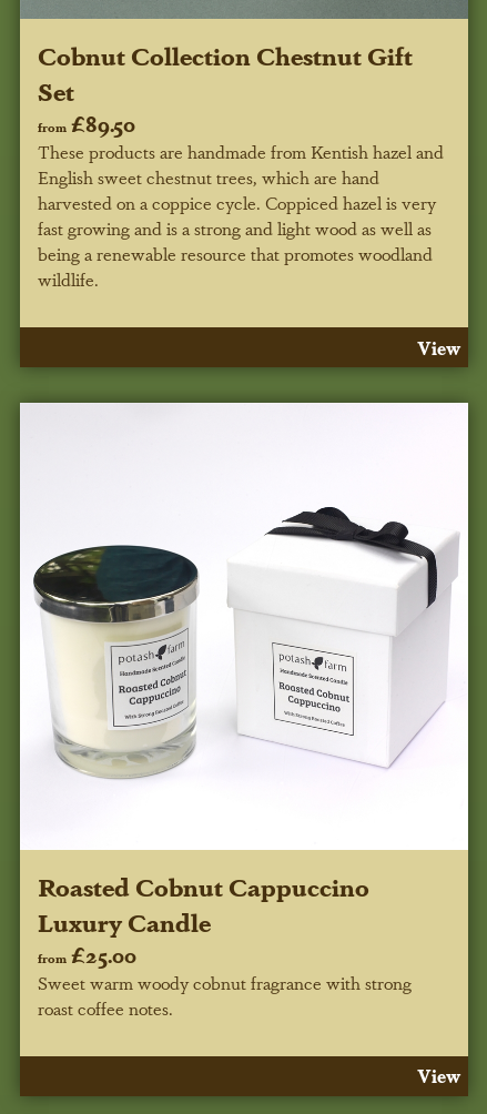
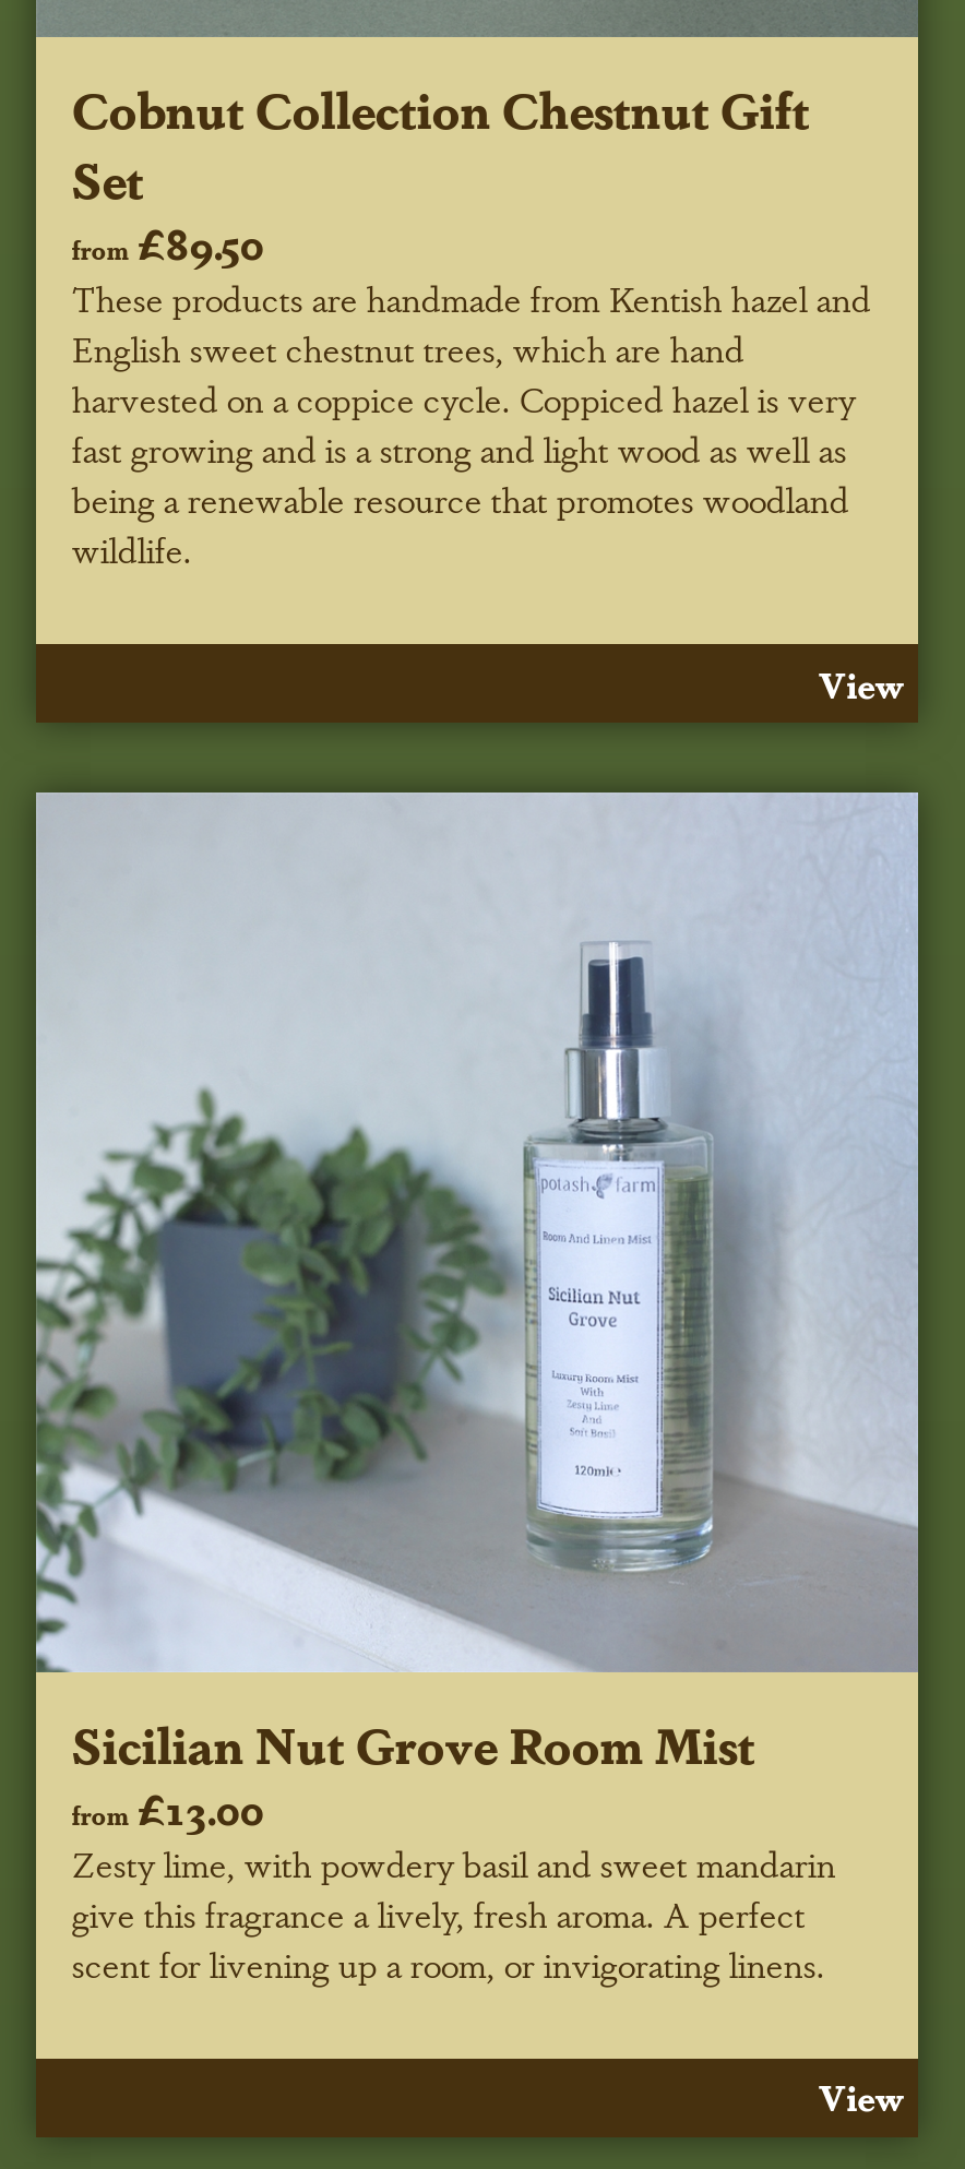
[19,404,469,1021] [image] | Roasted Cobnut Cappuccino | Luxury Candle | from £25.00 | Sweet warm woody cobnut fragrance with strong | roast coffee notes. -> [34,792,920,1988] [image] | Sicilian Nut Grove Room Mist | from £13.00 | Zesty lime, with powdery basil and sweet mandarin | give this fragrance a lively, fresh aroma. A perfect | scent for livening up a room, or invigorating linens.

